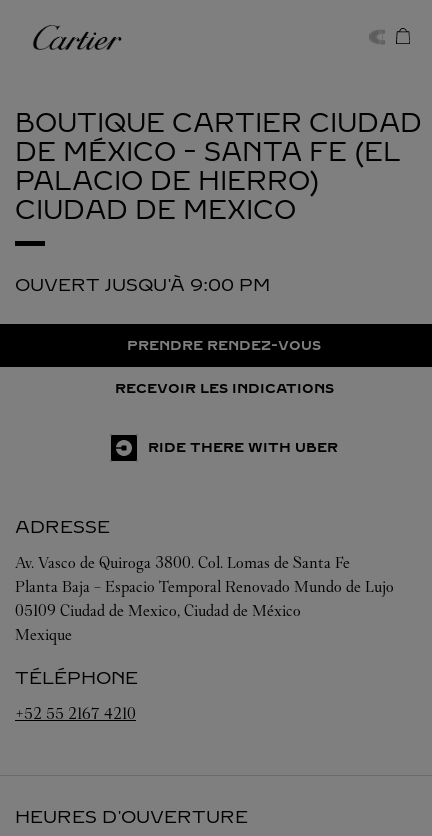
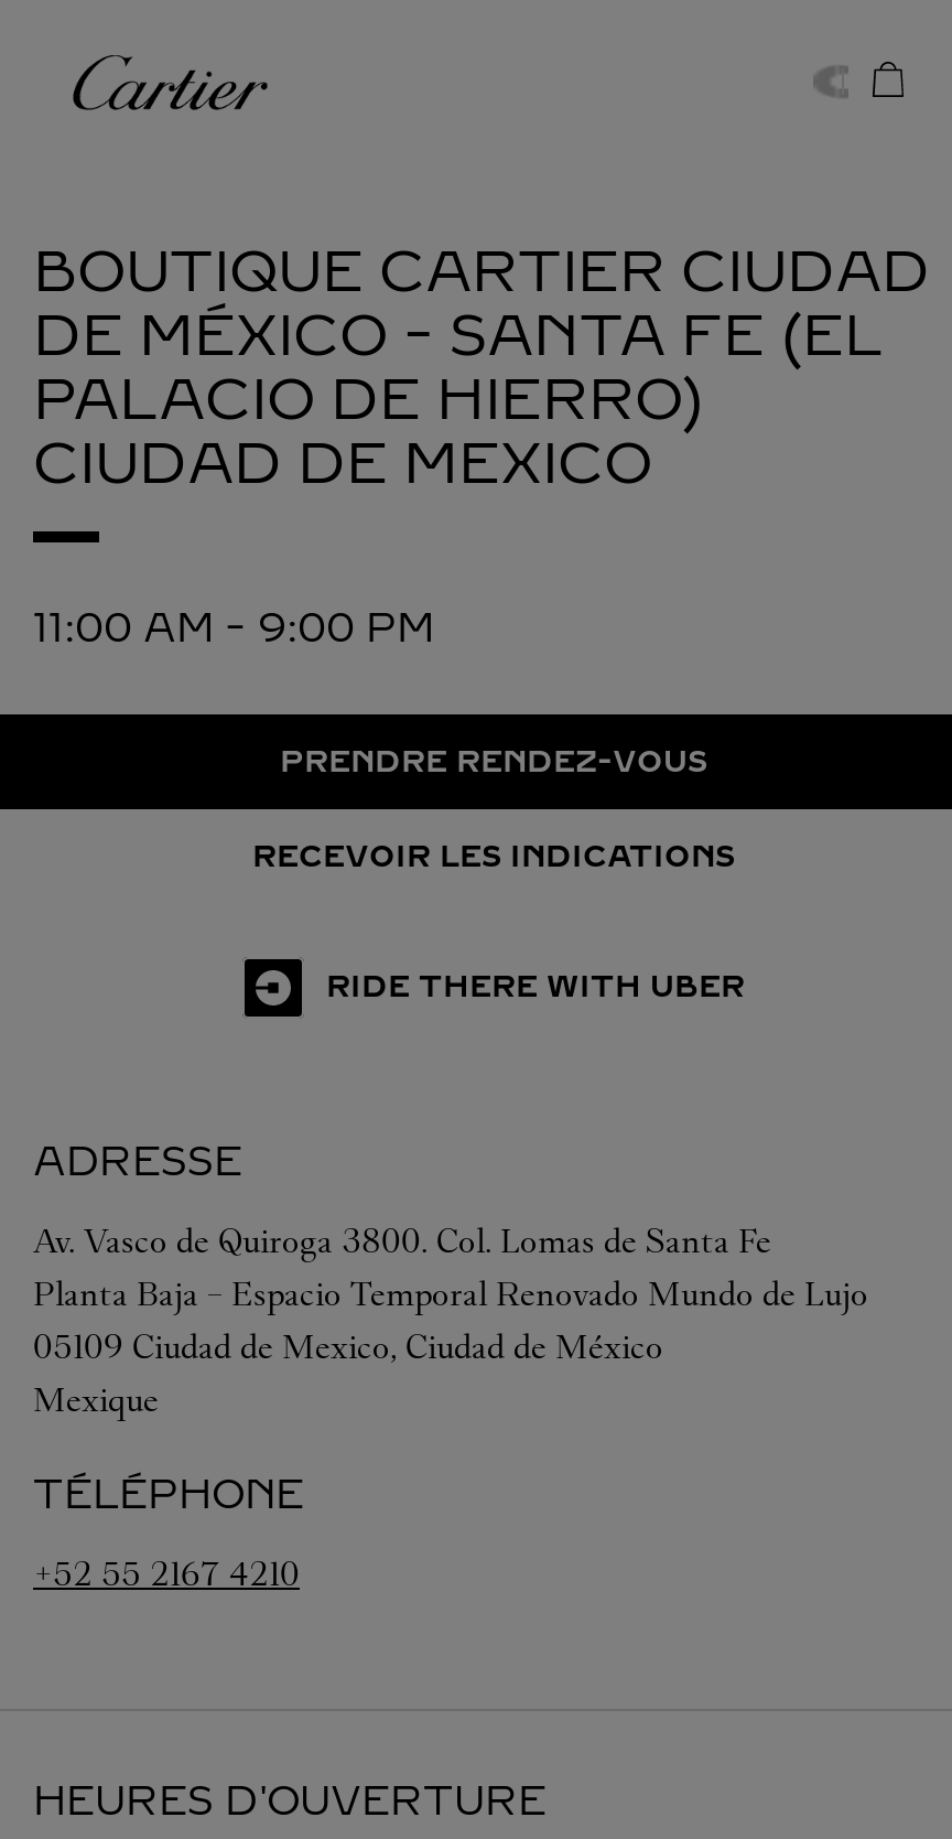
[15,274,270,296] OUVERT JUSQU'À 9:00 PM -> [33,604,434,653] 11:00 AM - 9:00 PM

